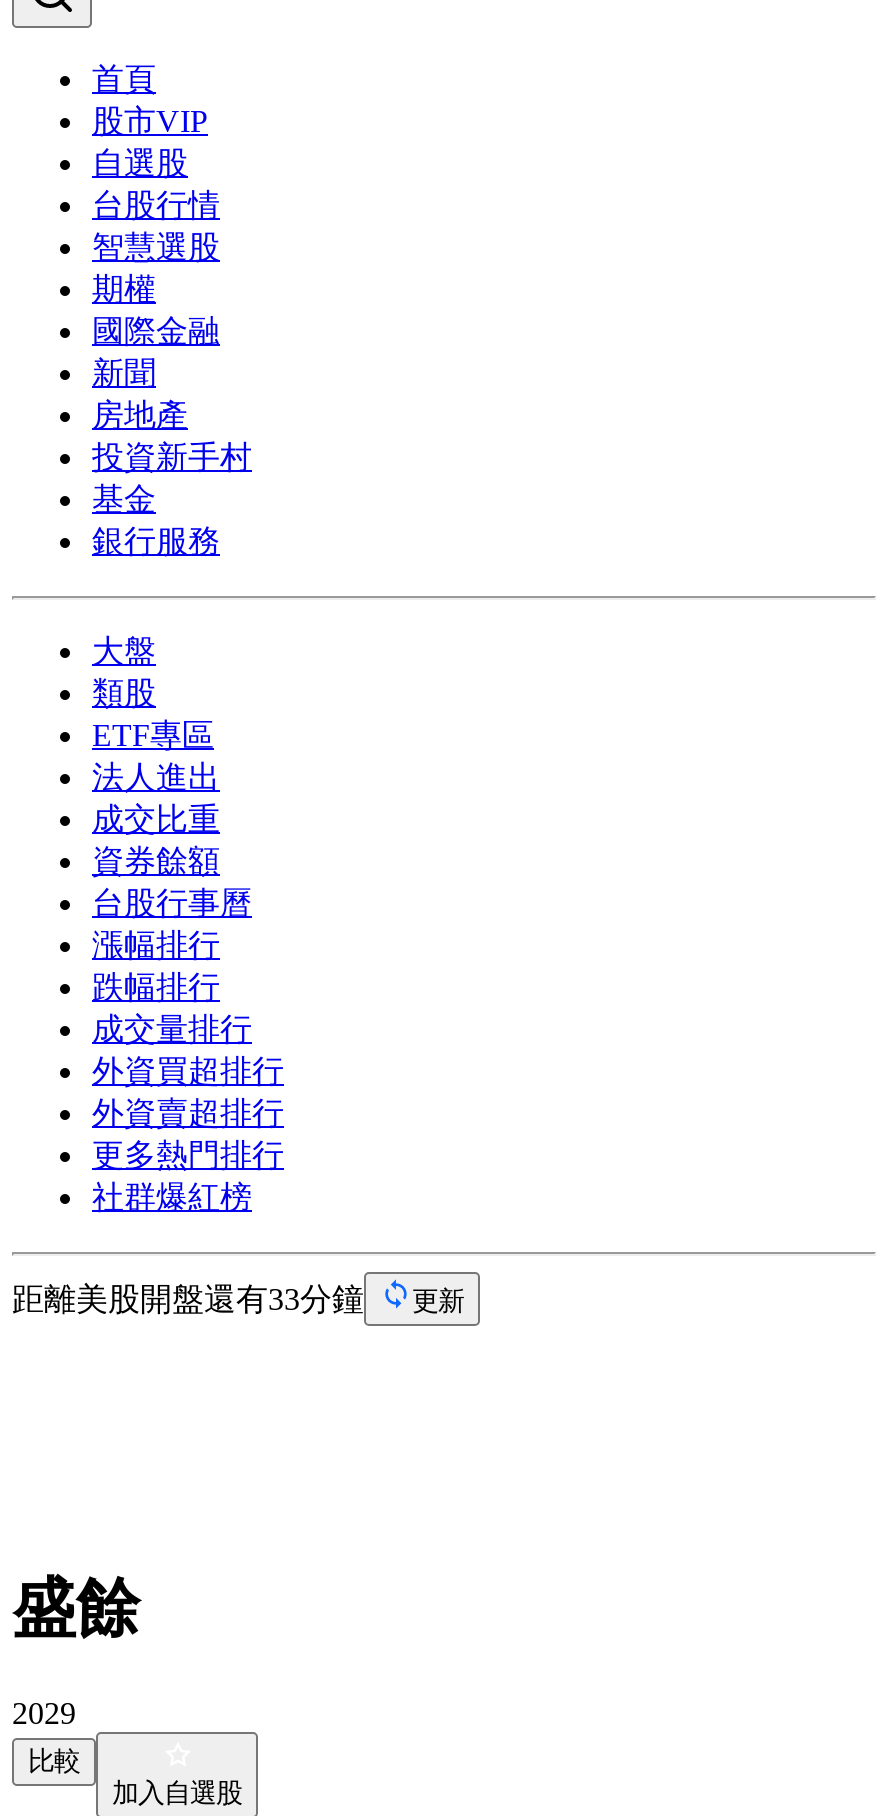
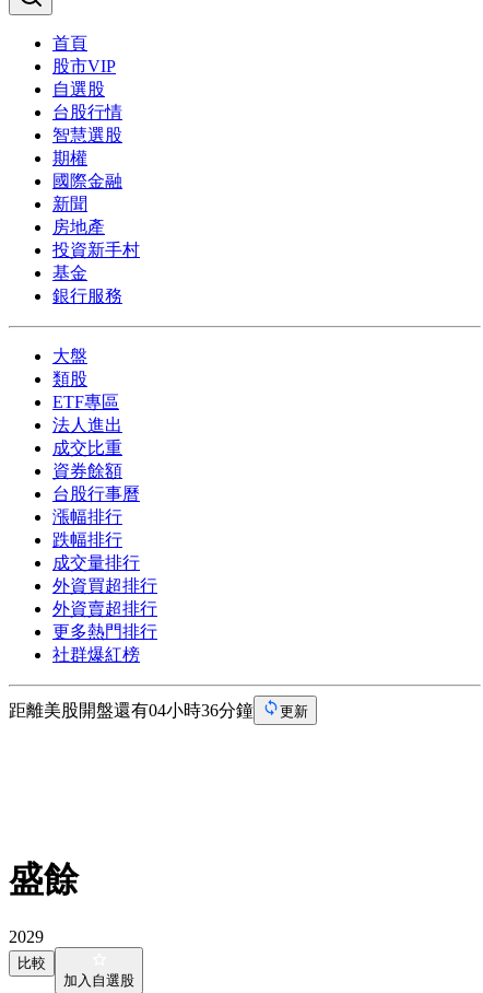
[12,1282,364,1316] 距離美股開盤還有33分鐘 -> [9,701,254,719] 距離美股開盤還有04小時36分鐘

